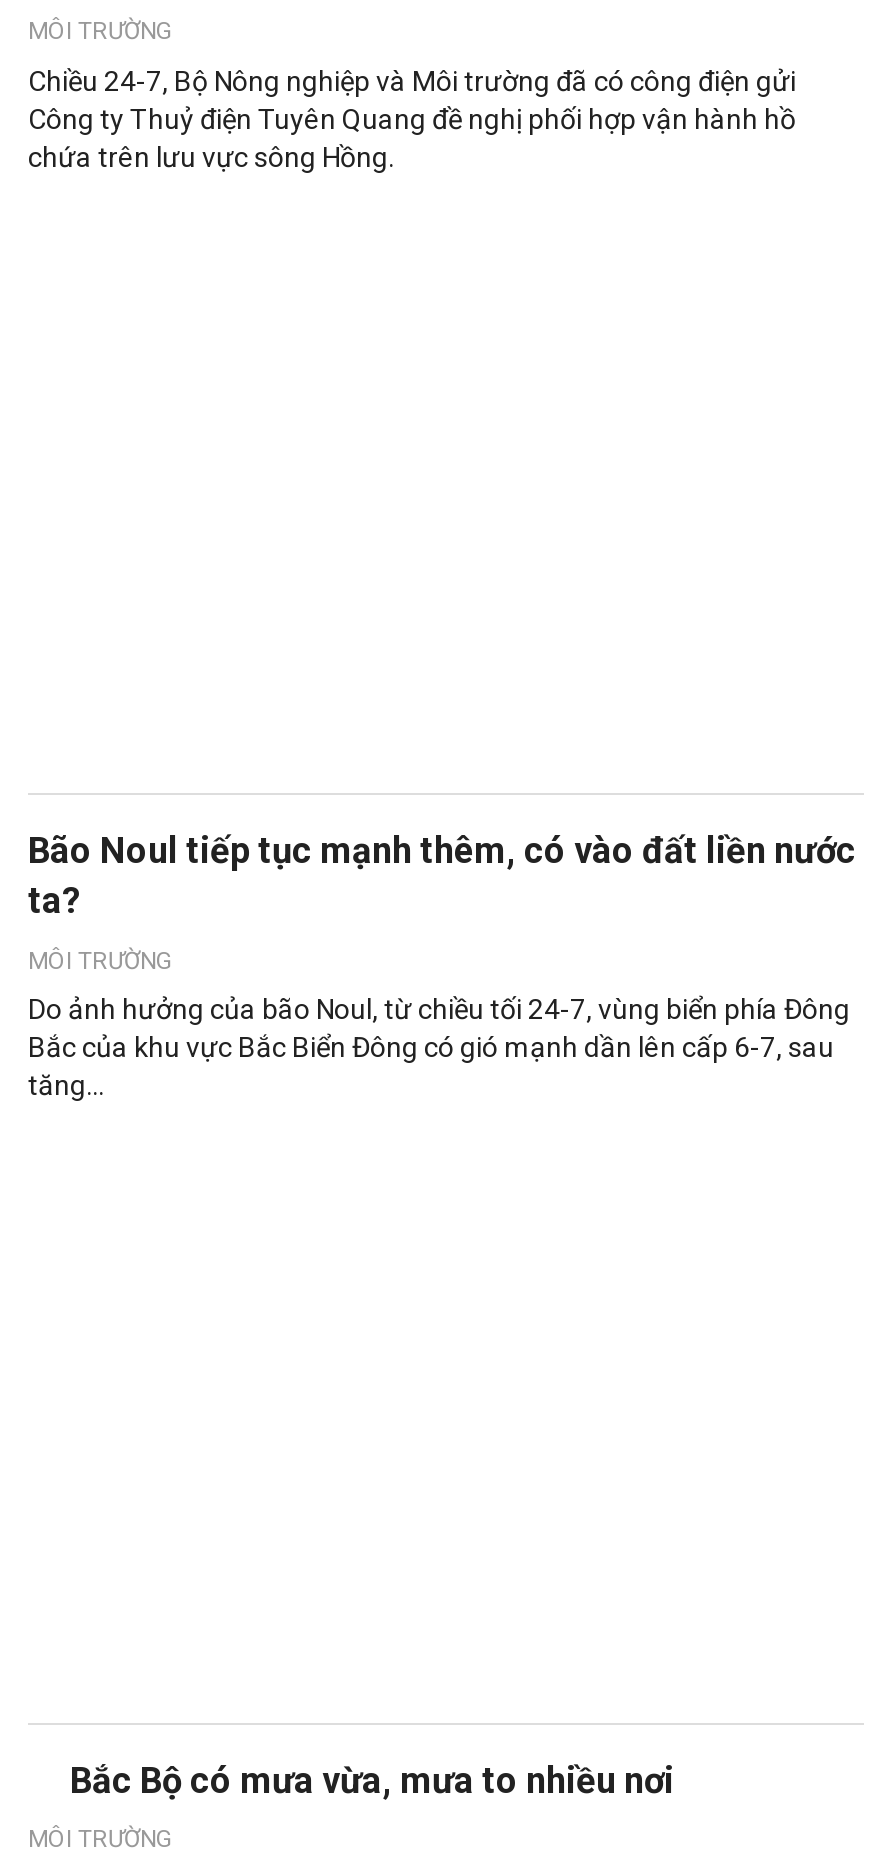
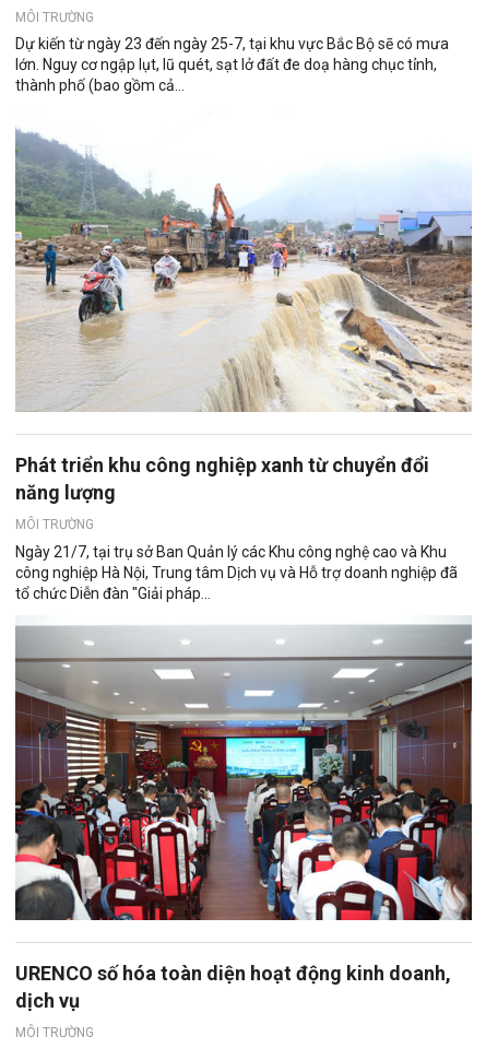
none -> [14,128,473,413] [image]
[28,65,796,173] Chiều 24-7, Bộ Nông nghiệp và Môi trường đã có công điện gửi | Công ty Thuỷ điện Tuyên Quang đề nghị phối hợp vận hành hồ | chứa trên lưu vực sông Hồng. -> [15,35,449,94] Dự kiến từ ngày 23 đến ngày 25-7, tại khu vực Bắc Bộ sẽ có mưa | lớn. Nguy cơ ngập lụt, lũ quét, sạt lở đất đe doạ hàng chục tỉnh, | thành phố (bao gồm cả...
[28,830,856,922] Bão Noul tiếp tục mạnh thêm, có vào đất liền nước | ta? -> [15,454,429,504] Phát triển khu công nghiệp xanh từ chuyển đổi | năng lượng
none -> [14,617,473,921] [image]
[28,994,850,1102] Do ảnh hưởng của bão Noul, từ chiều tối 24-7, vùng biển phía Đông | Bắc của khu vực Bắc Biển Đông có gió mạnh dần lên cấp 6-7, sau | tăng... -> [15,543,458,602] Ngày 21/7, tại trụ sở Ban Quản lý các Khu công nghệ cao và Khu | công nghiệp Hà Nội, Trung tâm Dịch vụ và Hỗ trợ doanh nghiệp đã | tổ chức Diễn đàn "Giải pháp...
[70,1759,674,1801] Bắc Bộ có mưa vừa, mưa to nhiều nơi -> [15,961,451,1012] URENCO số hóa toàn diện hoạt động kinh doanh, | dịch vụ

